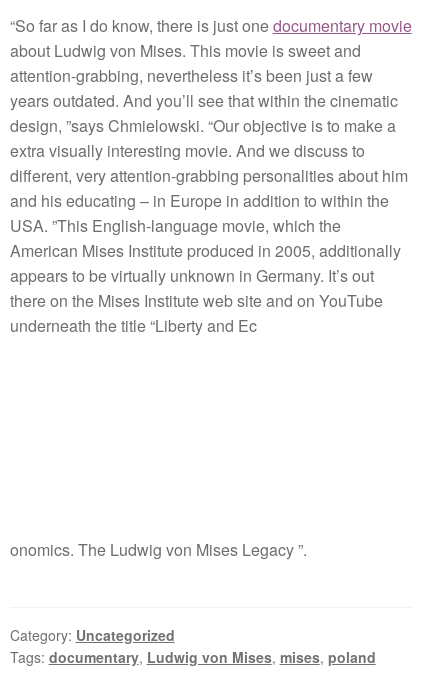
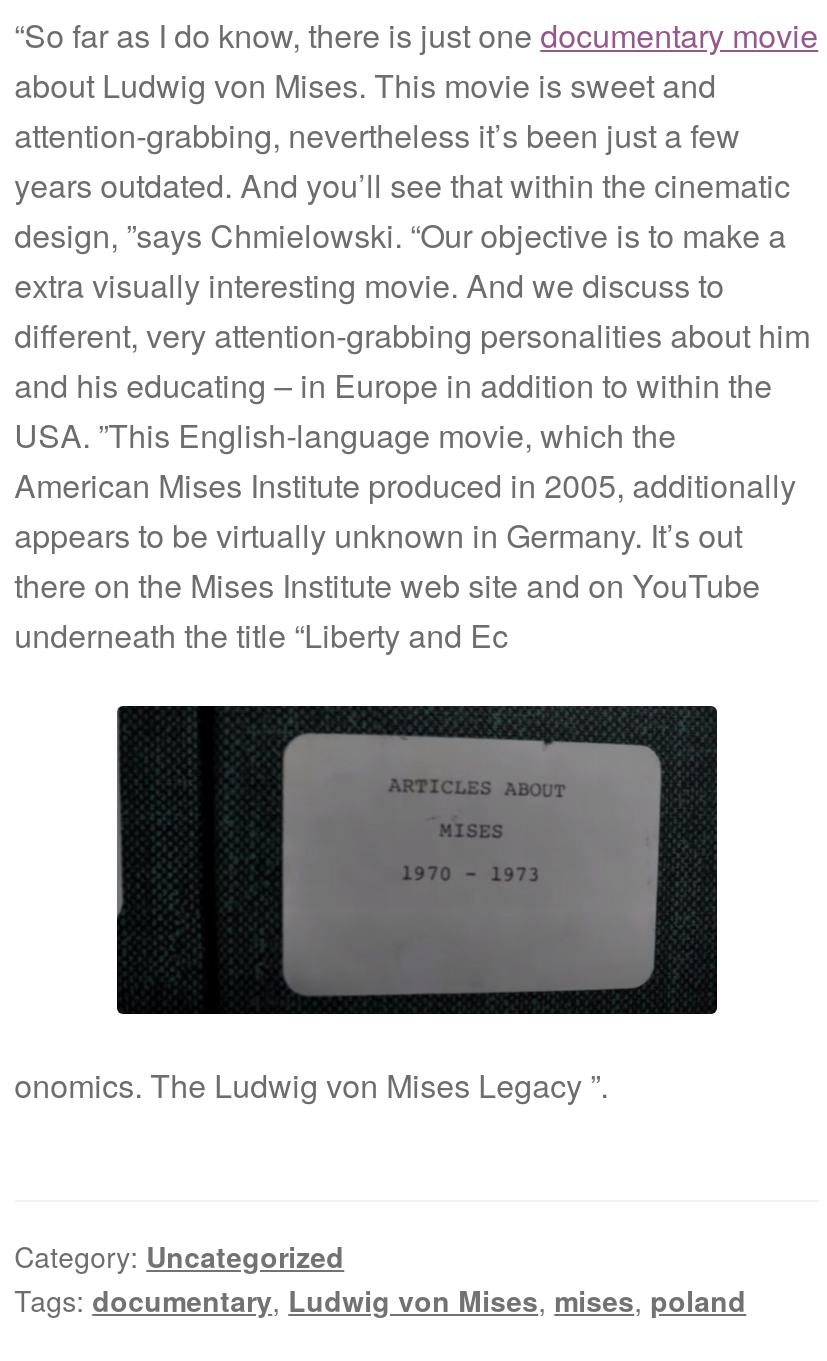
none -> [115,703,719,1017] [image]

